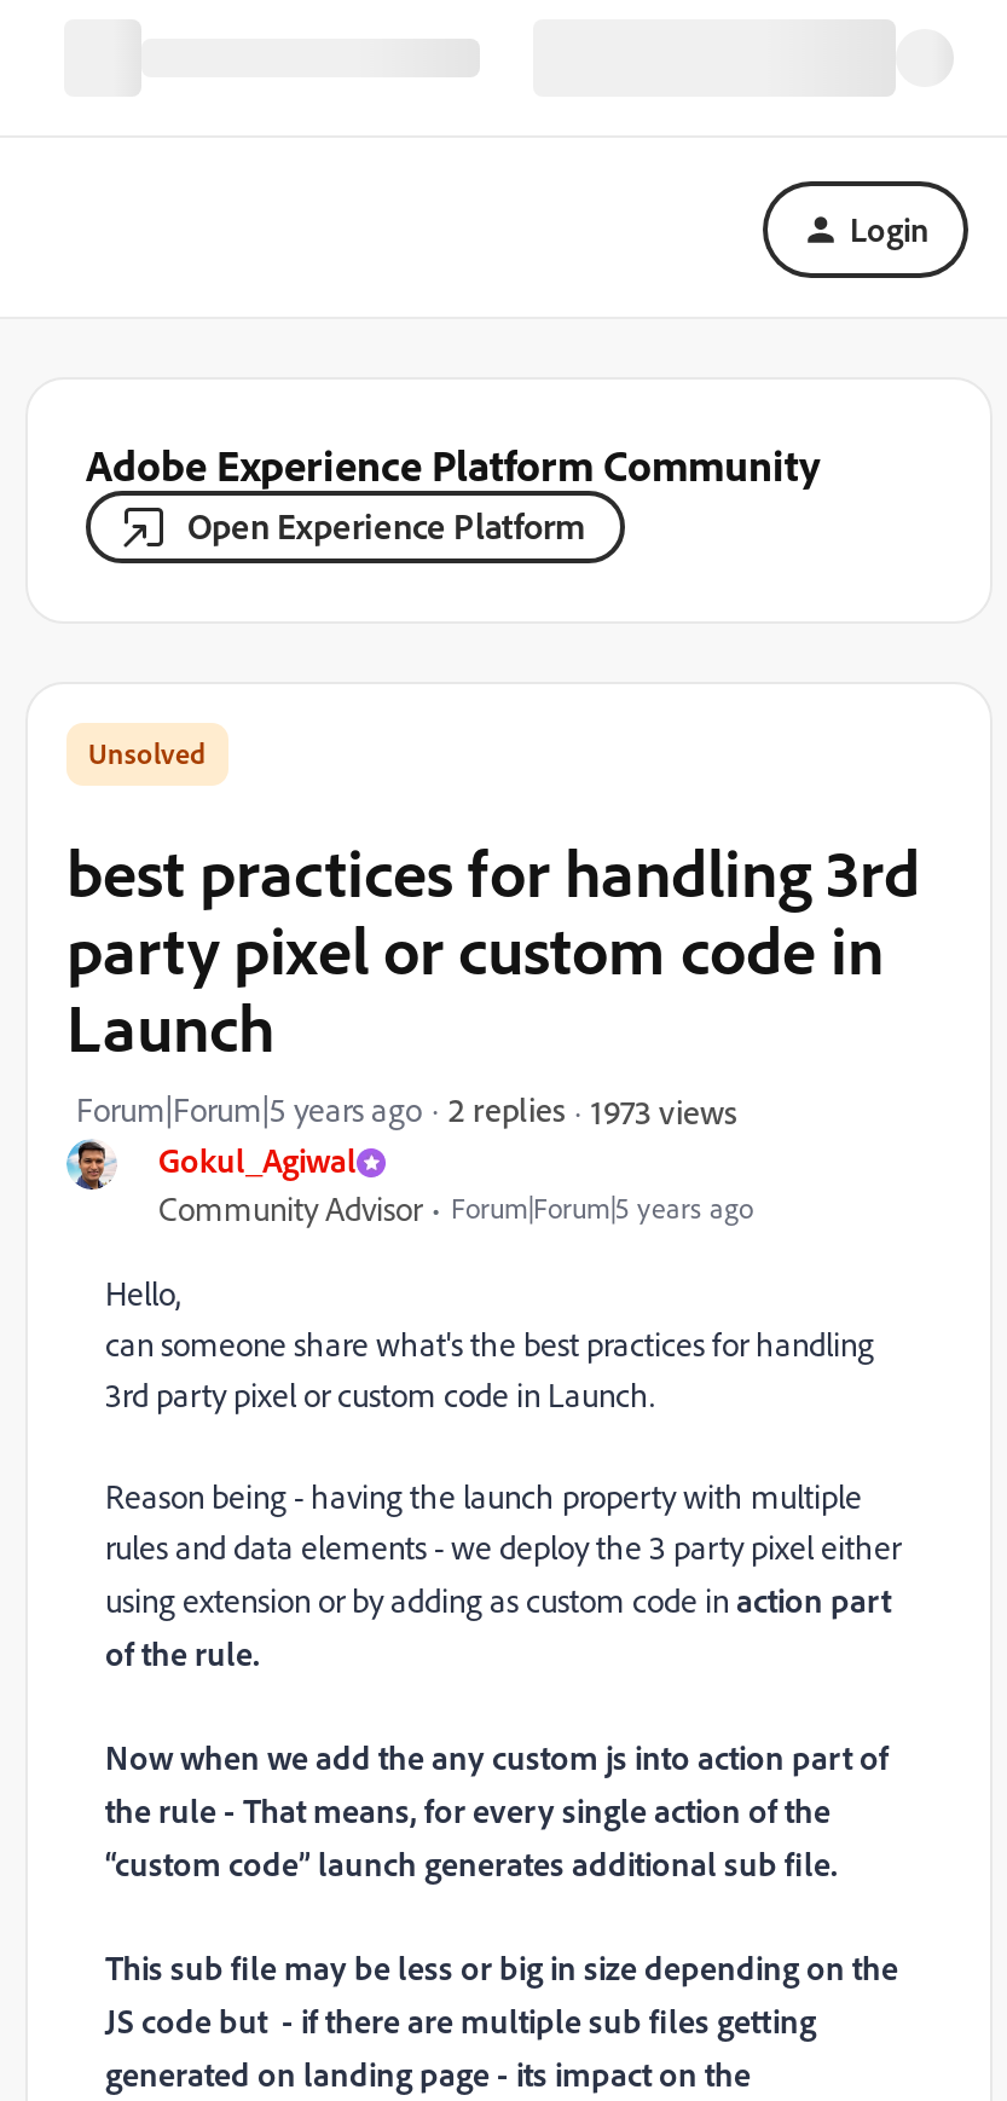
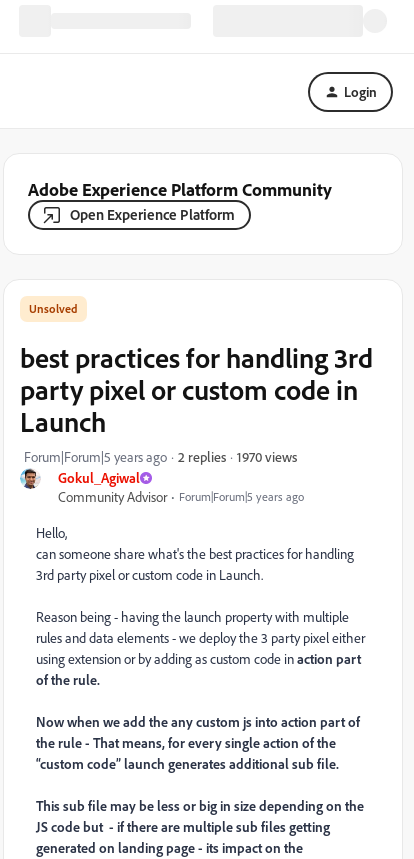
[591,1089,736,1130] 1973 views -> [237,447,297,464] 1970 views

